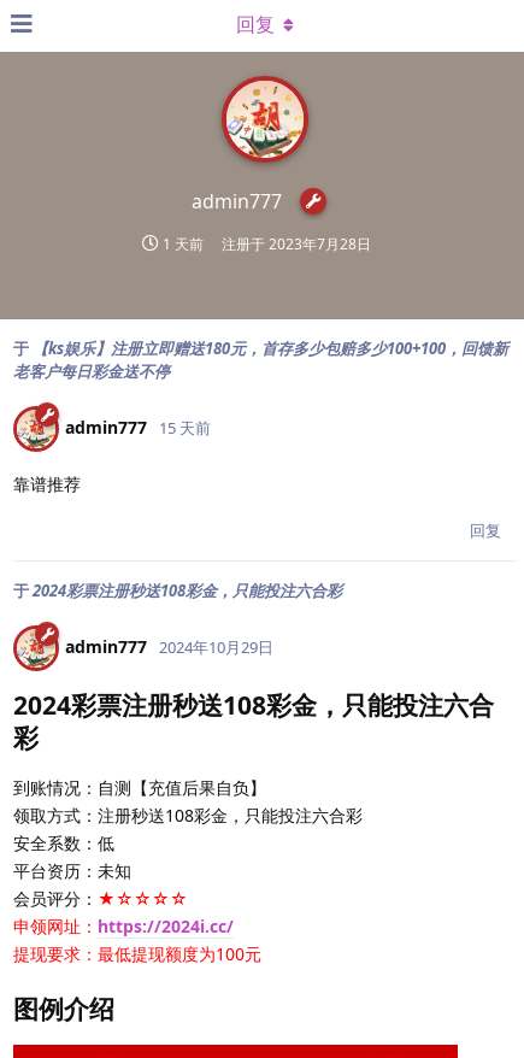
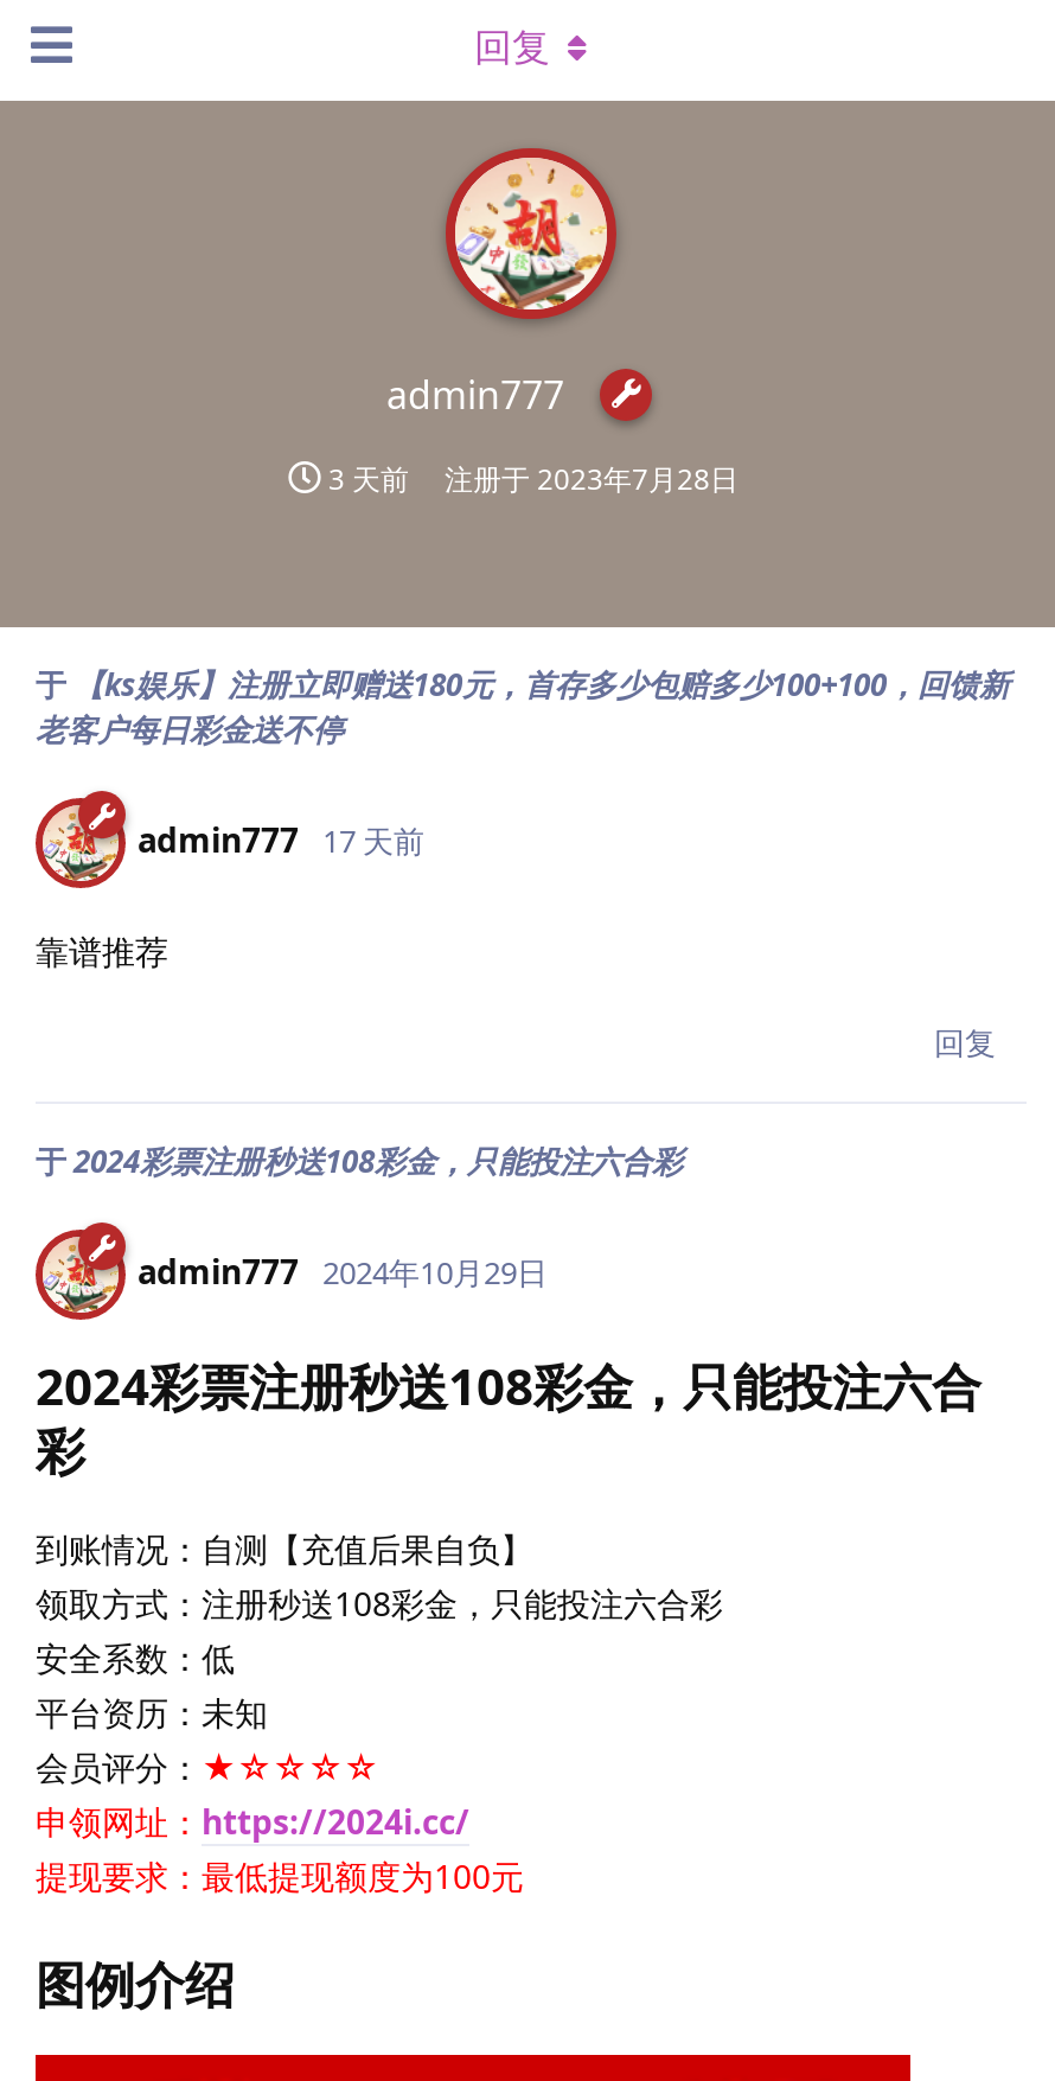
[162,234,370,254] 1 天前 注册于2023年7月28日 -> [328,459,738,499] 3 天前 注册于2023年7月28日
[65,415,211,438] admin777 15 天前 -> [138,817,424,862] admin777 17 天前

